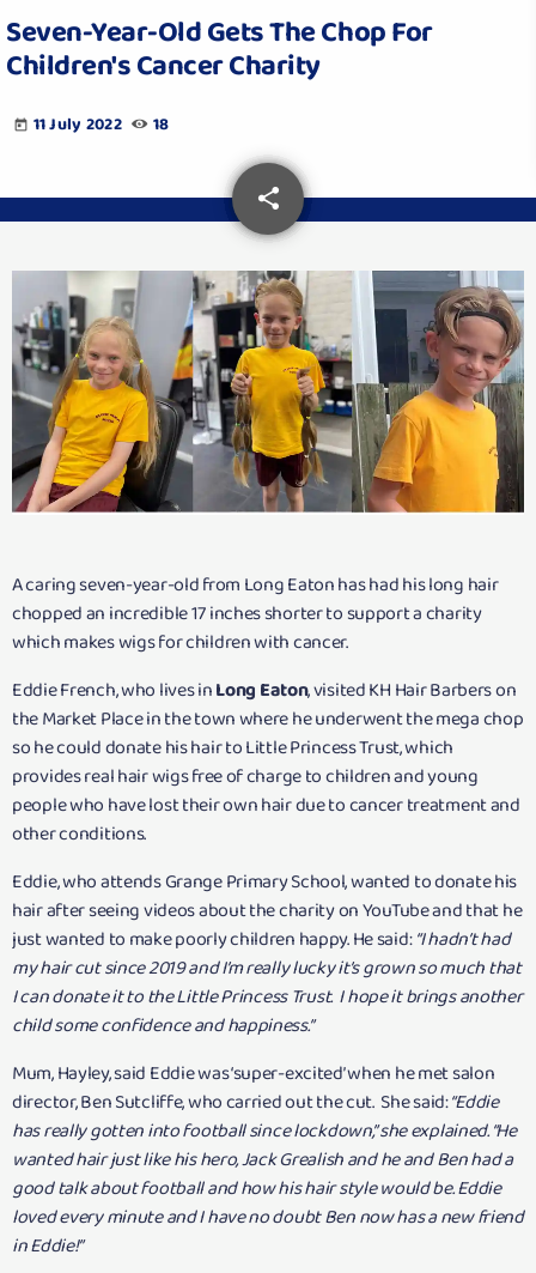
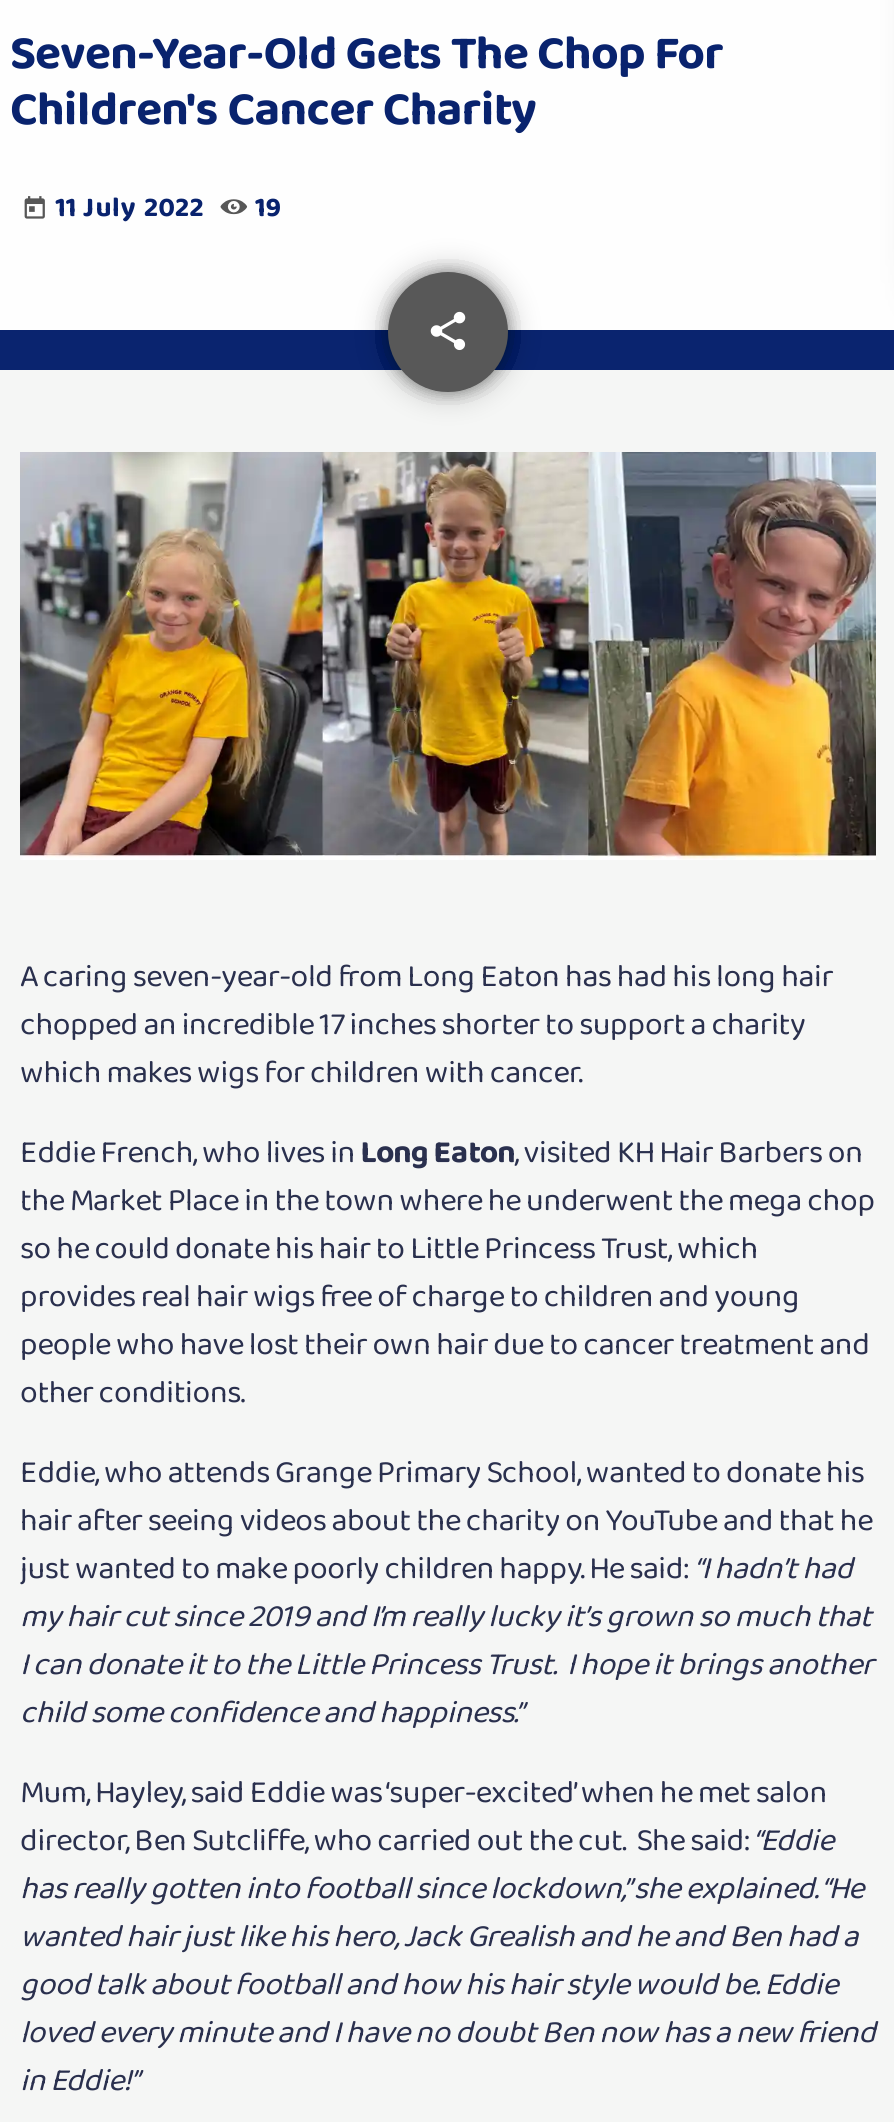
[153,111,169,135] 18 -> [255,186,282,226] 19

